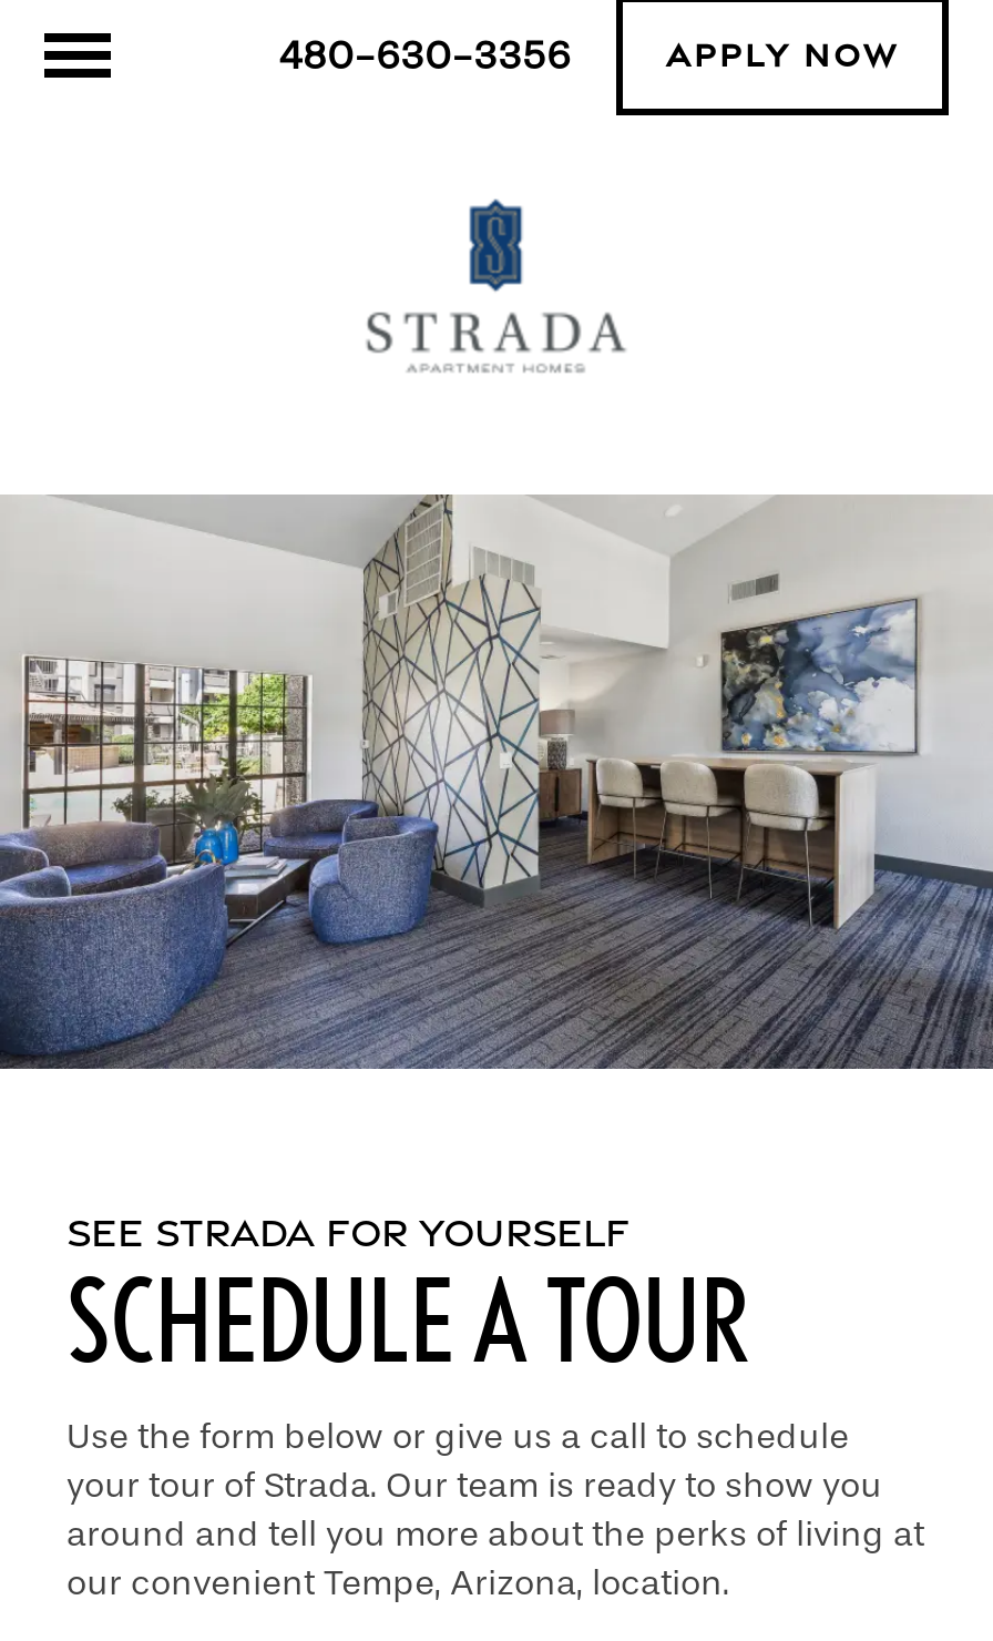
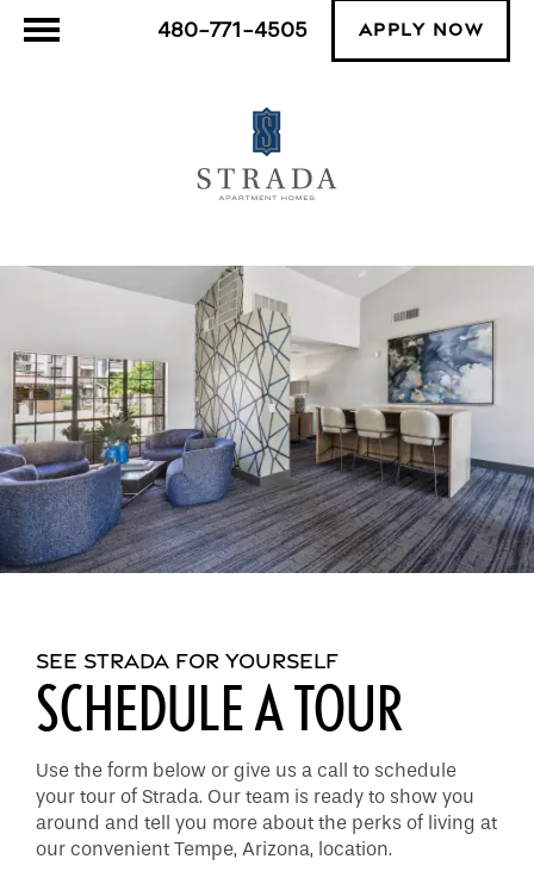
[278,33,571,80] 480-630-3356 -> [157,18,307,43] 480-771-4505

